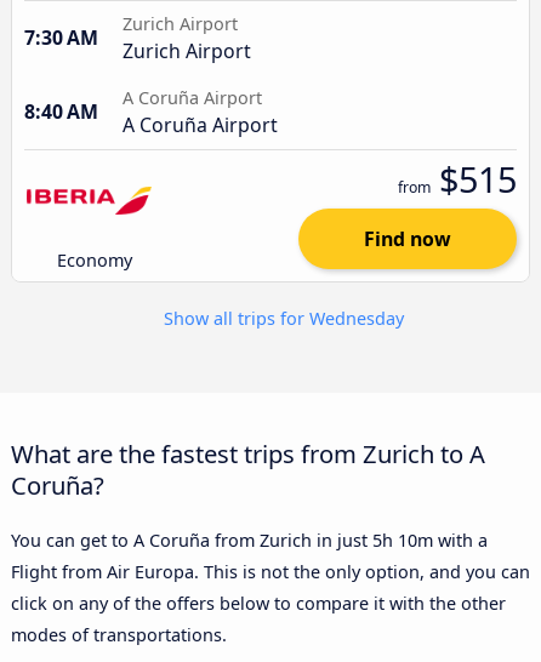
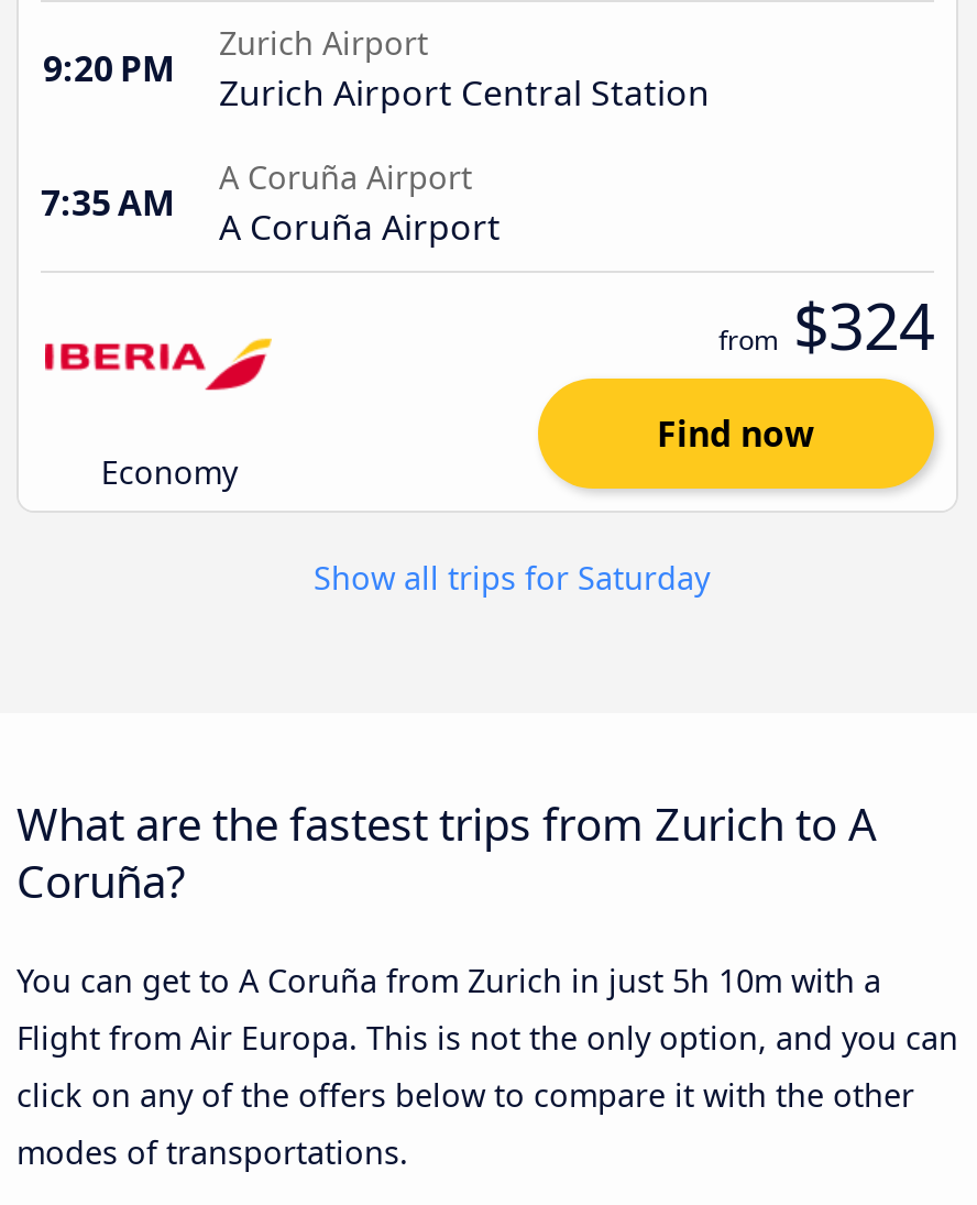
[24,24,98,51] 7:30 AM -> [43,44,175,92] 9:20 PM
[123,37,251,64] Zurich Airport -> [219,68,710,116] Zurich Airport Central Station
[24,98,278,138] 8:40 AM A Coruña Airport -> [41,178,501,250] 7:35 AM A Coruña Airport
[398,155,517,202] from $515 -> [718,281,934,367] from $324
[159,307,404,330] Show all trips for Wednesday -> [305,556,710,598] Show all trips for Saturday

